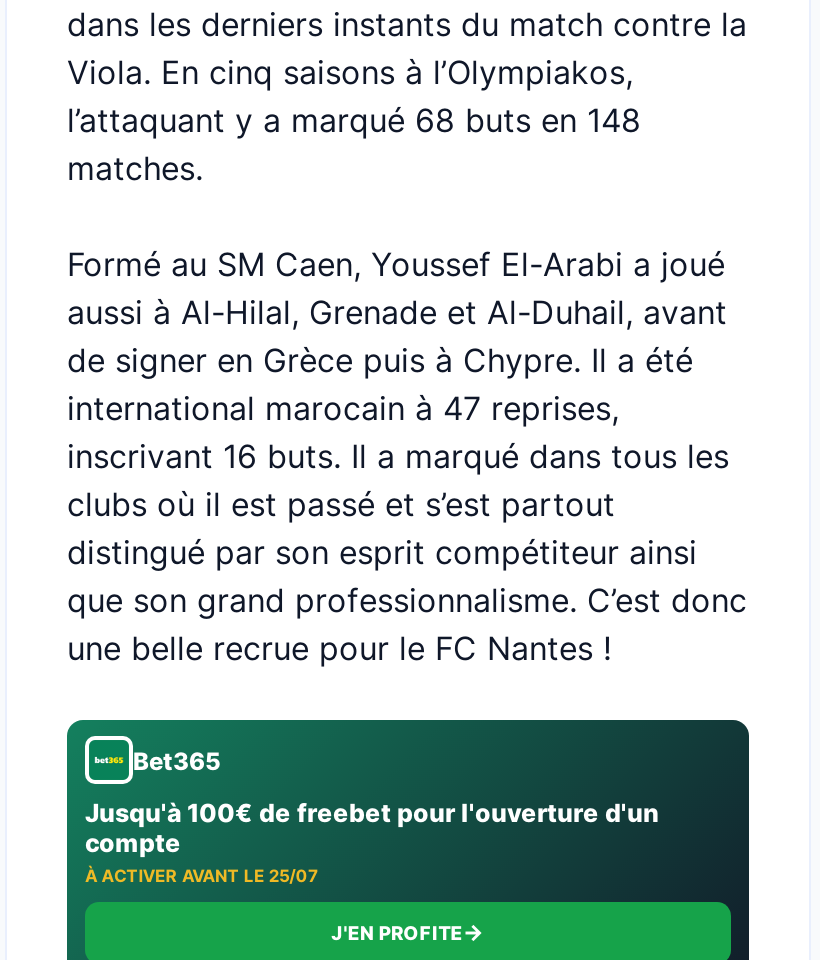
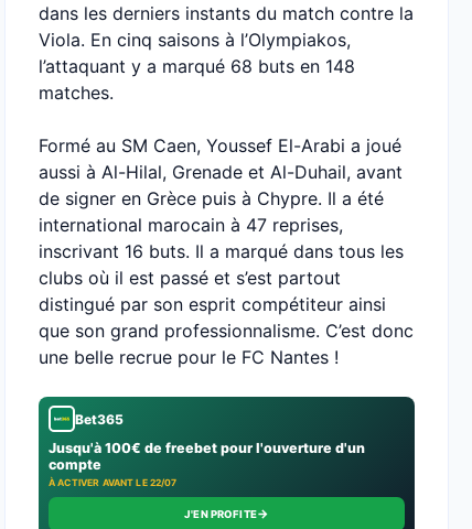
[85,866,318,886] À ACTIVER AVANT LE 25/07 -> [49,477,177,488] À ACTIVER AVANT LE 22/07

